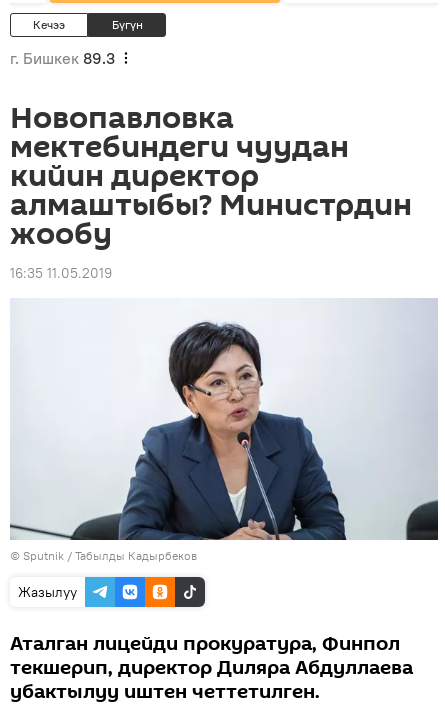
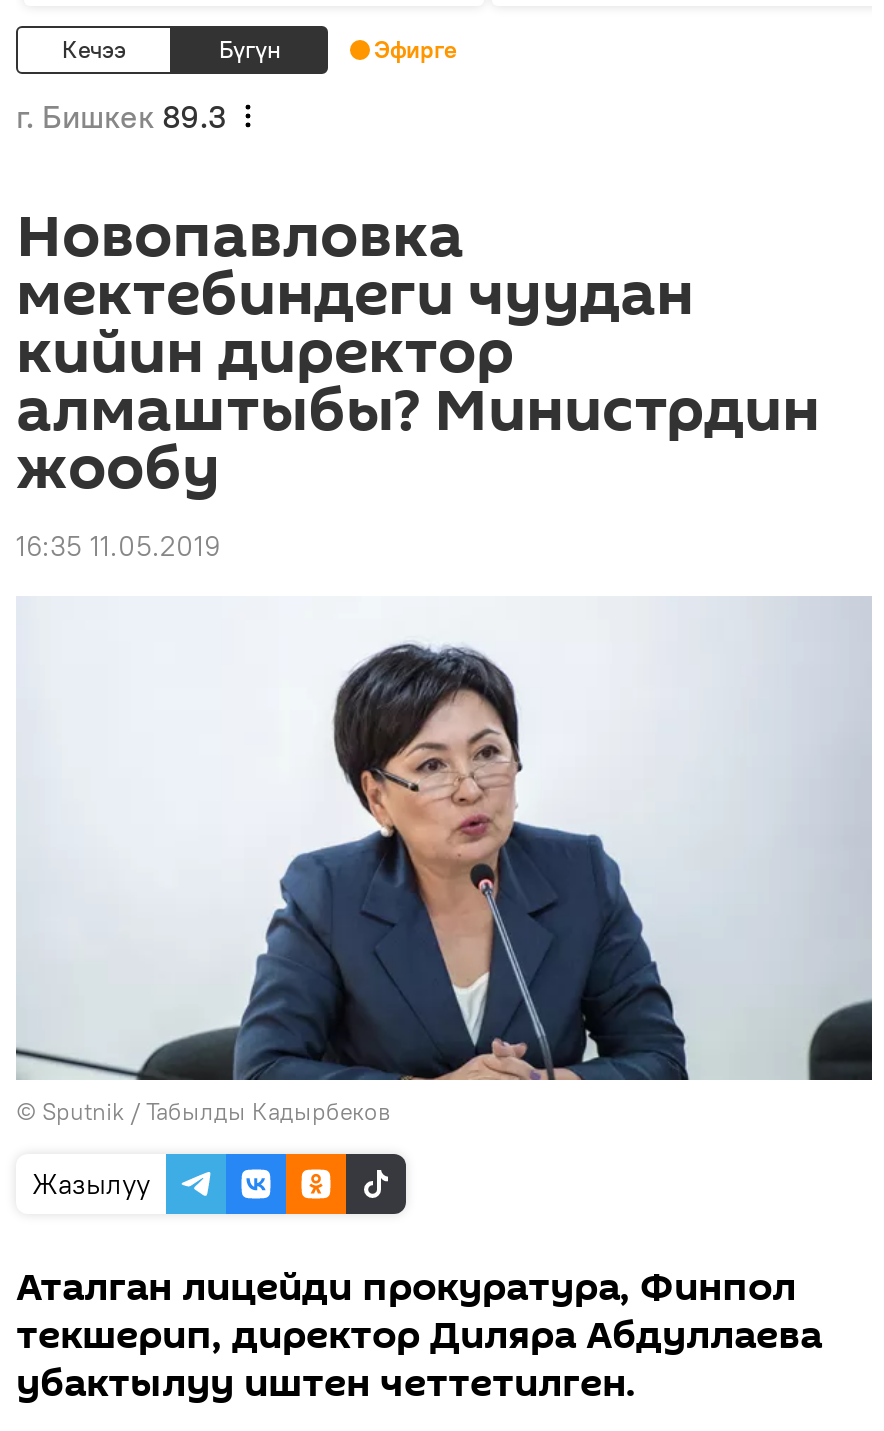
none -> [374,34,456,64] Эфирге

